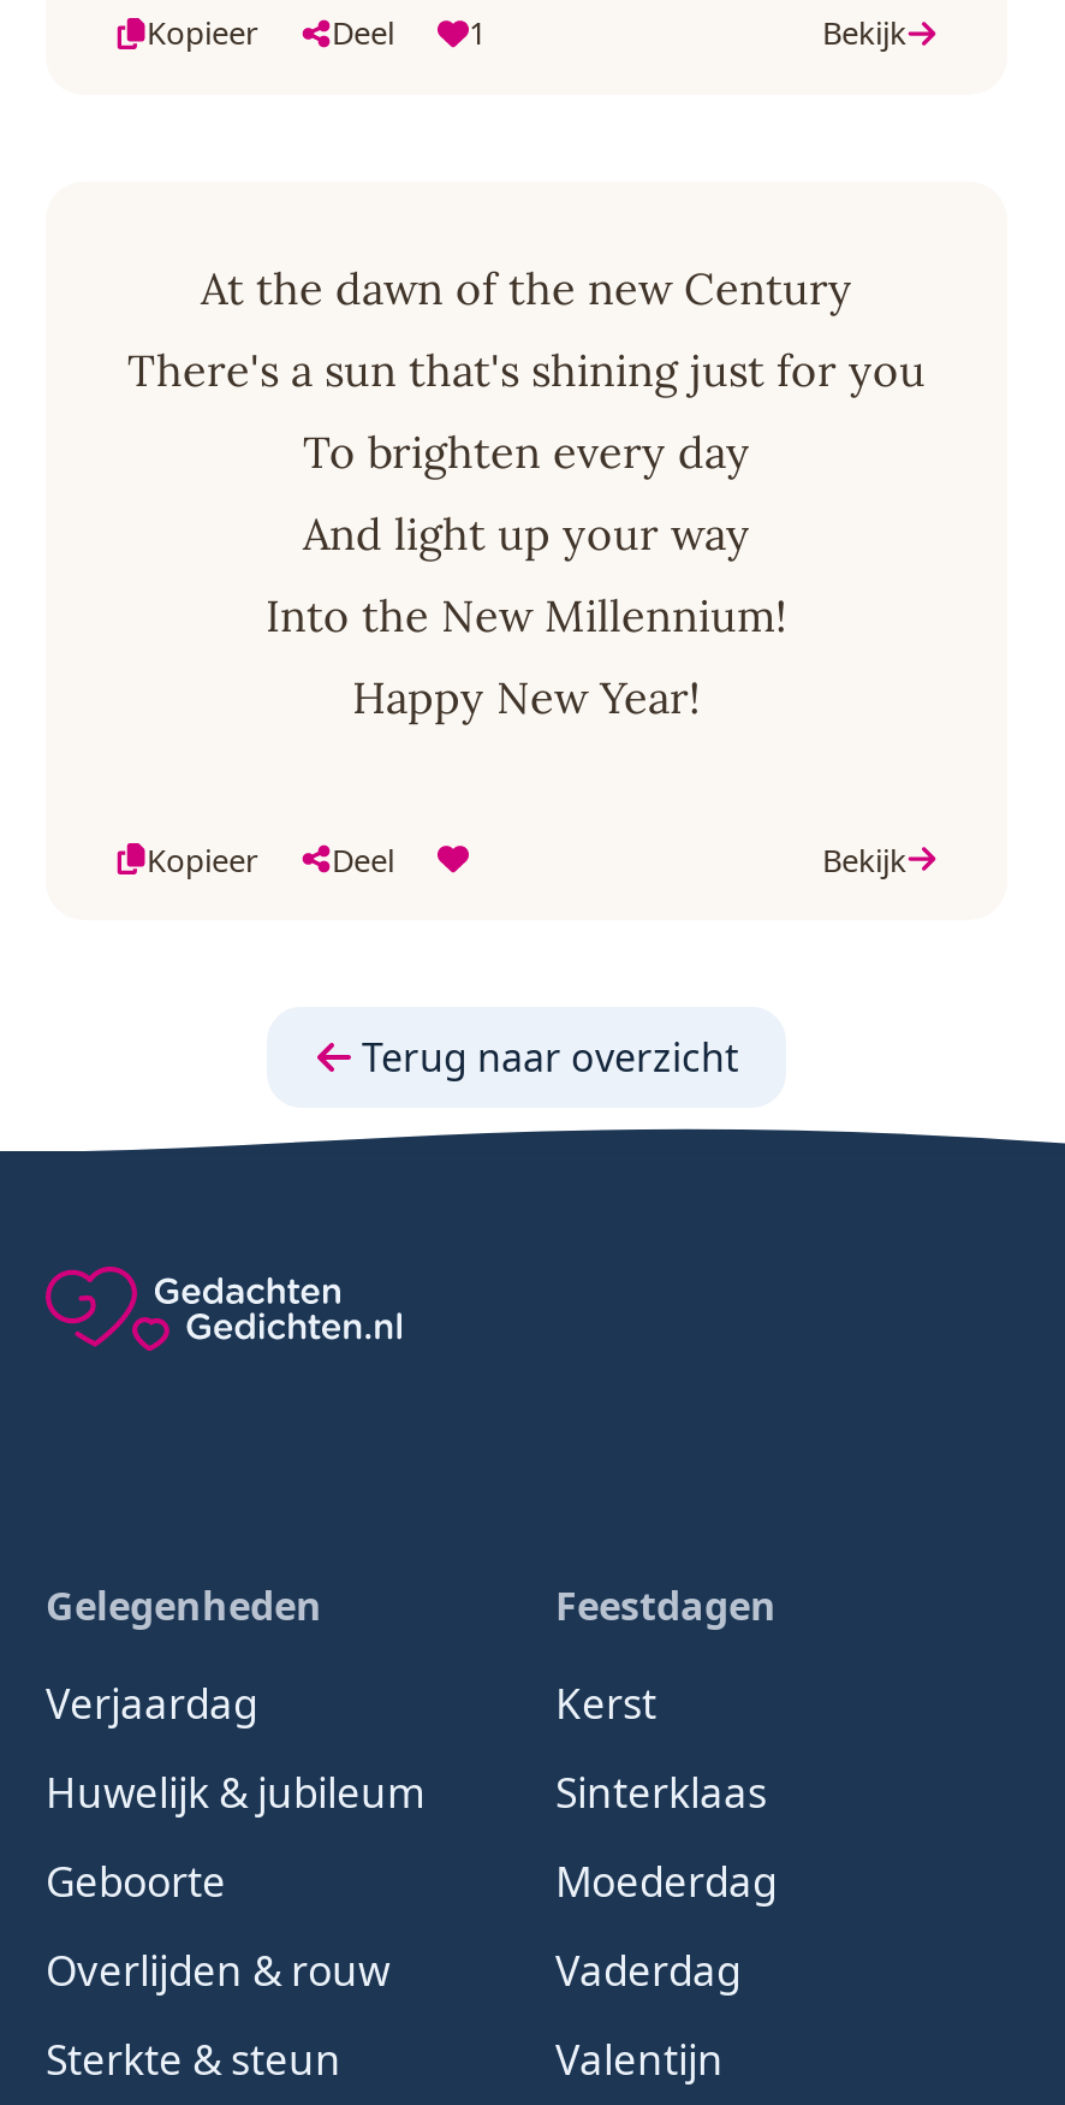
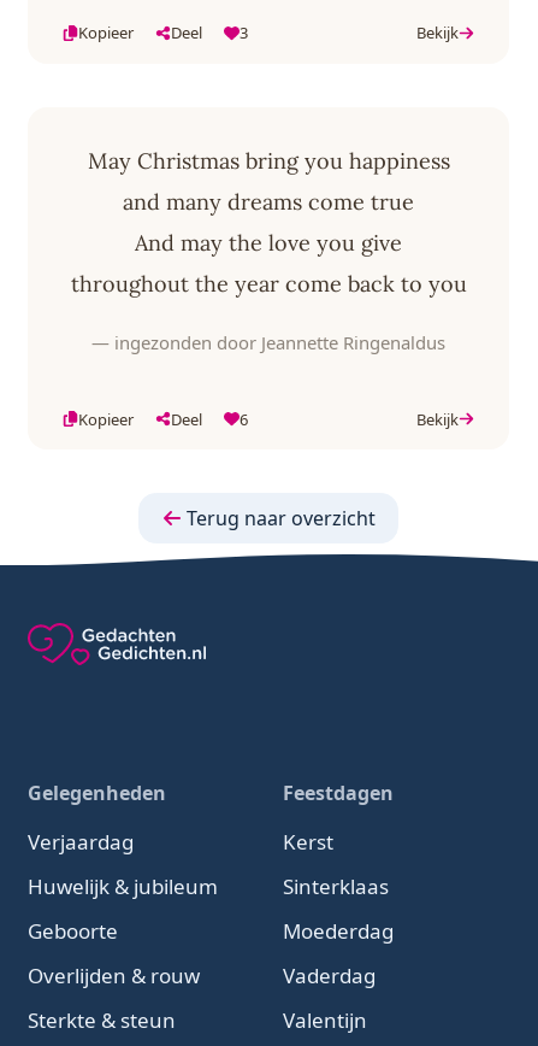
[147,12,486,55] Kopieer Deel 1 -> [78,22,248,44] Kopieer Deel 3
[127,261,926,725] At the dawn of the new Century | There's a sun that's shining just for you | To brighten every day | And light up your way | Into the New Millennium! | Happy New Year! -> [70,147,466,354] May Christmas bring you happiness | and many dreams come true | And may the love you give | throughout the year come back to you | — ingezonden door Jeannette Ringenaldus
none -> [240,408,248,430] 6

